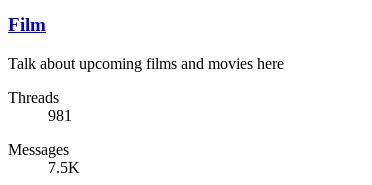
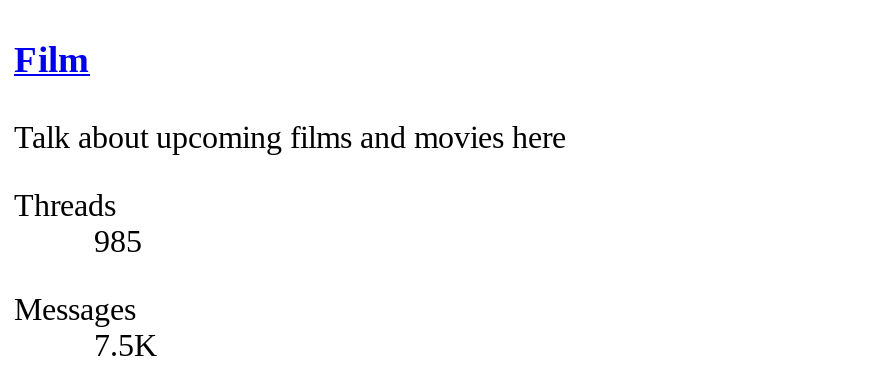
[48,107,72,124] 981 -> [94,224,142,258] 985

